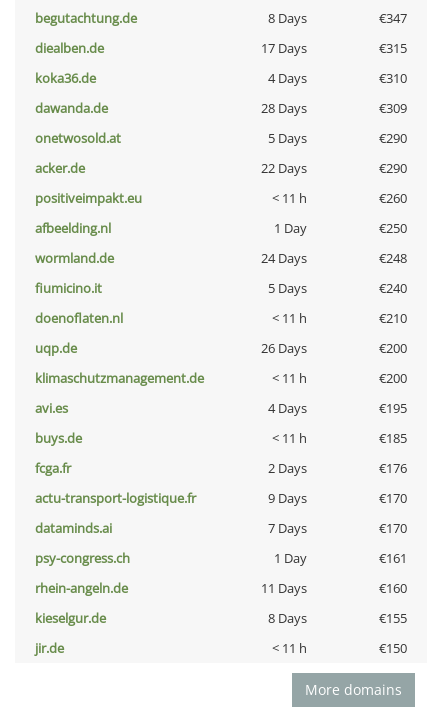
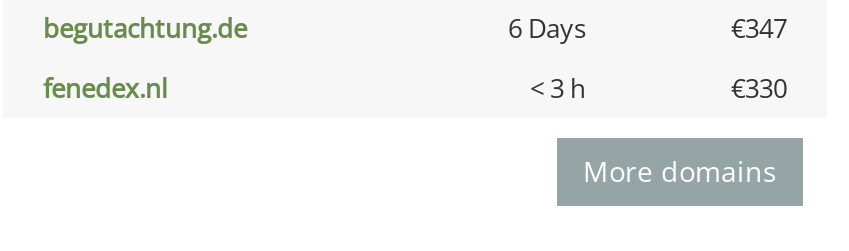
[267,9,306,27] 8 Days -> [508,10,586,46] 6 Days
[35,39,407,657] diealben.de | 17 Days | €315 | koka36.de | 4 Days | €310 | dawanda.de | 28 Days | €309 | onetwosold.at | 5 Days | €290 | acker.de | 22 Days | €290 | positiveimpakt.eu | < 11 h | €260 | afbeelding.nl | 1 Day | €250 | wormland.de | 24 Days | €248 | fiumicino.it | 5 Days | €240 | doenoflaten.nl | < 11 h | €210 | uqp.de | 26 Days | €200 | klimaschutzmanagement.de | < 11 h | €200 | avi.es | 4 Days | €195 | buys.de | < 11 h | €185 | fcga.fr | 2 Days | €176 | actu-transport-logistique.fr | 9 Days | €170 | dataminds.ai | 7 Days | €170 | psy-congress.ch | 1 Day | €161 | rhein-angeln.de | 11 Days | €160 | kieselgur.de | 8 Days | €155 | jir.de | < 11 h | €150 -> [43,70,787,106] fenedex.nl | < 3 h | €330

